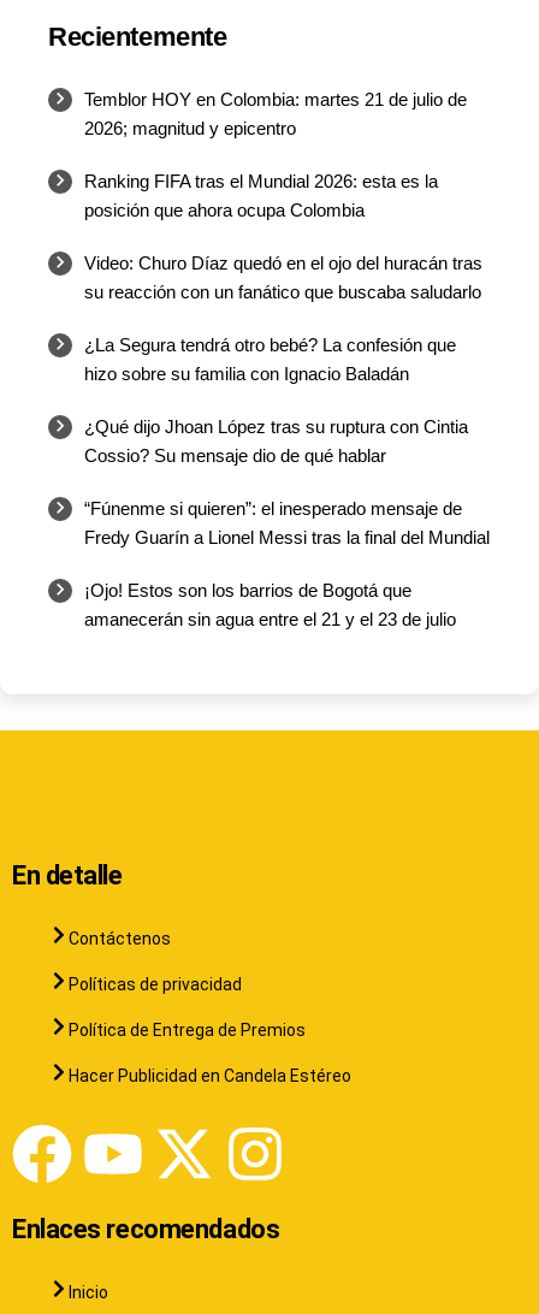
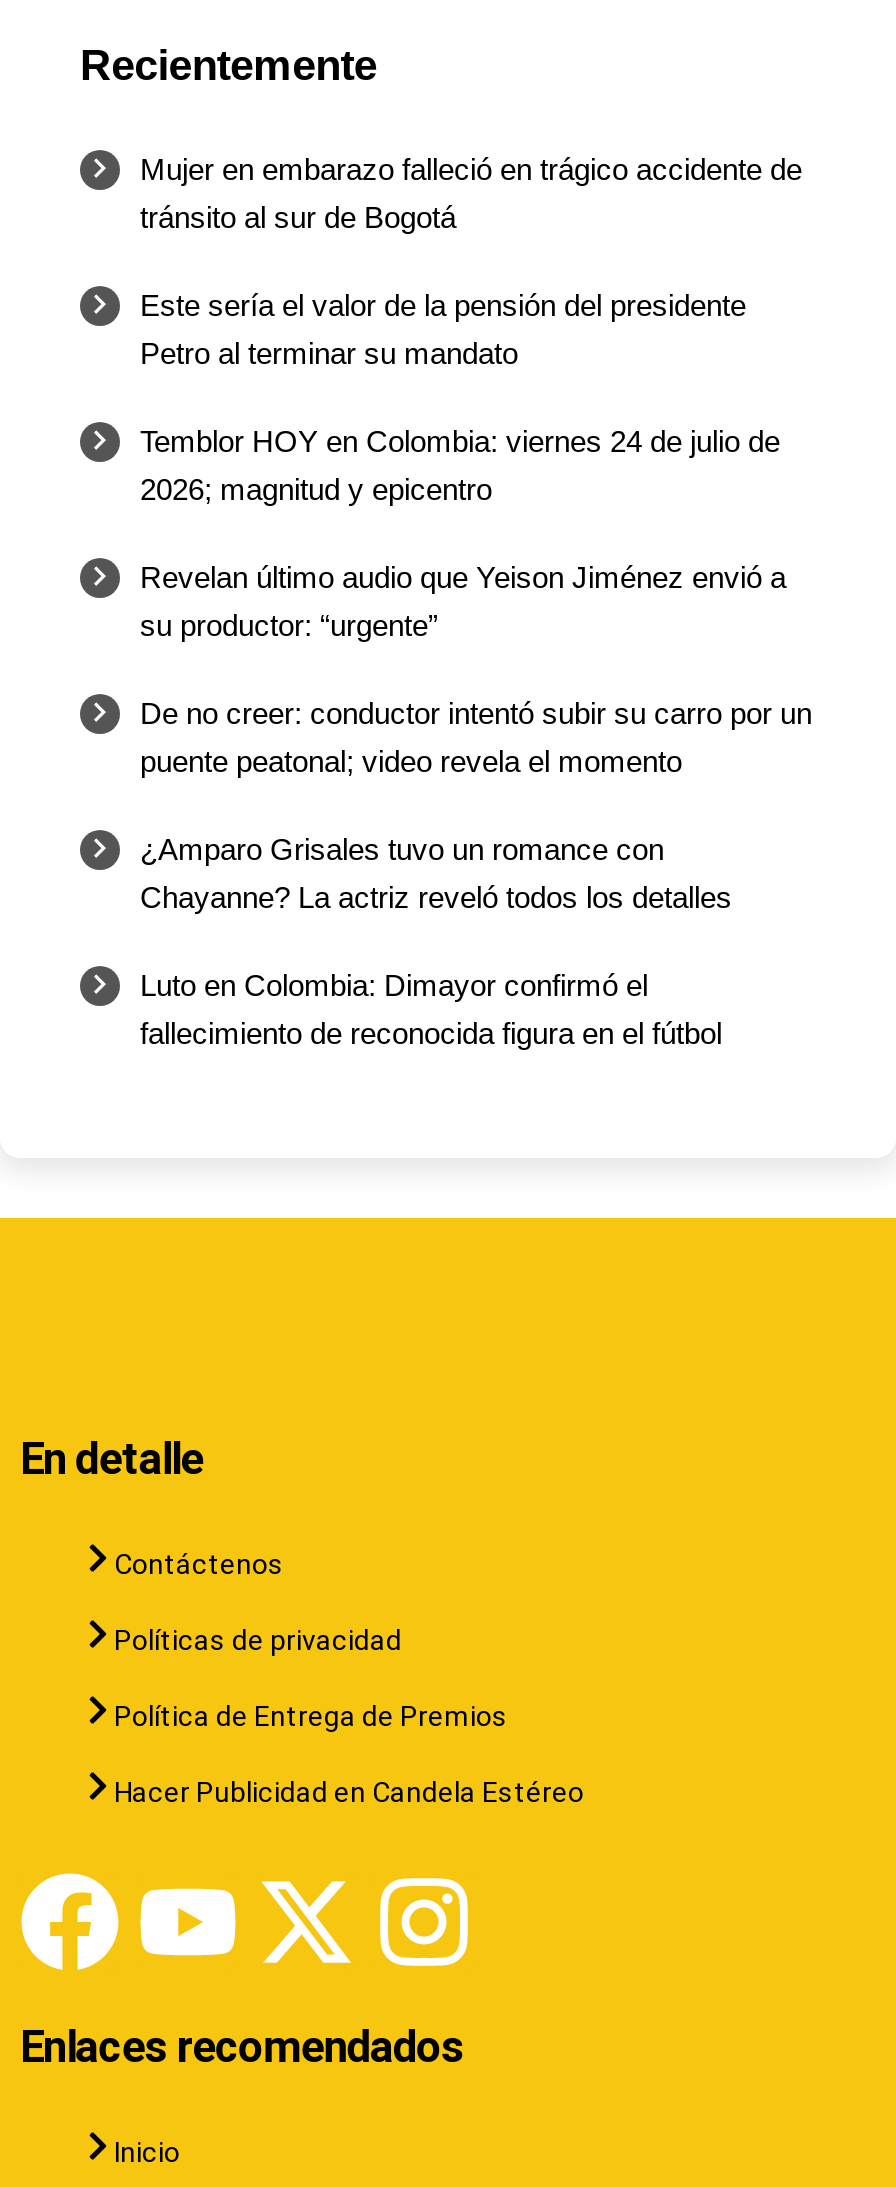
[84,89,467,110] Temblor HOY en Colombia: martes 21 de julio de -> [140,152,802,458] Mujer en embarazo falleció en trágico accidente de | tránsito al sur de Bogotá | Este sería el valor de la pensión del presidente | Petro al terminar su mandato | Temblor HOY en Colombia: viernes 24 de julio de
moved [84,118,296,139] -> [140,472,492,506]: 2026; magnitud y epicentro
[84,171,490,630] Ranking FIFA tras el Mundial 2026: esta es la | posición que ahora ocupa Colombia | Video: Churo Díaz quedó en el ojo del huracán tras | su reacción con un fanático que buscaba saludarlo | ¿La Segura tendrá otro bebé? La confesión que | hizo sobre su familia con Ignacio Baladán | ¿Qué dijo Jhoan López tras su ruptura con Cintia | Cossio? Su mensaje dio de qué hablar | “Fúnenme si quieren”: el inesperado mensaje de | Fredy Guarín a Lionel Messi tras la final del Mundial | ¡Ojo! Estos son los barrios de Bogotá que | amanecerán sin agua entre el 21 y el 23 de julio -> [140,560,812,1050] Revelan último audio que Yeison Jiménez envió a | su productor: “urgente” | De no creer: conductor intentó subir su carro por un | puente peatonal; video revela el momento | ¿Amparo Grisales tuvo un romance con | Chayanne? La actriz reveló todos los detalles | Luto en Colombia: Dimayor confirmó el | fallecimiento de reconocida figura en el fútbol

